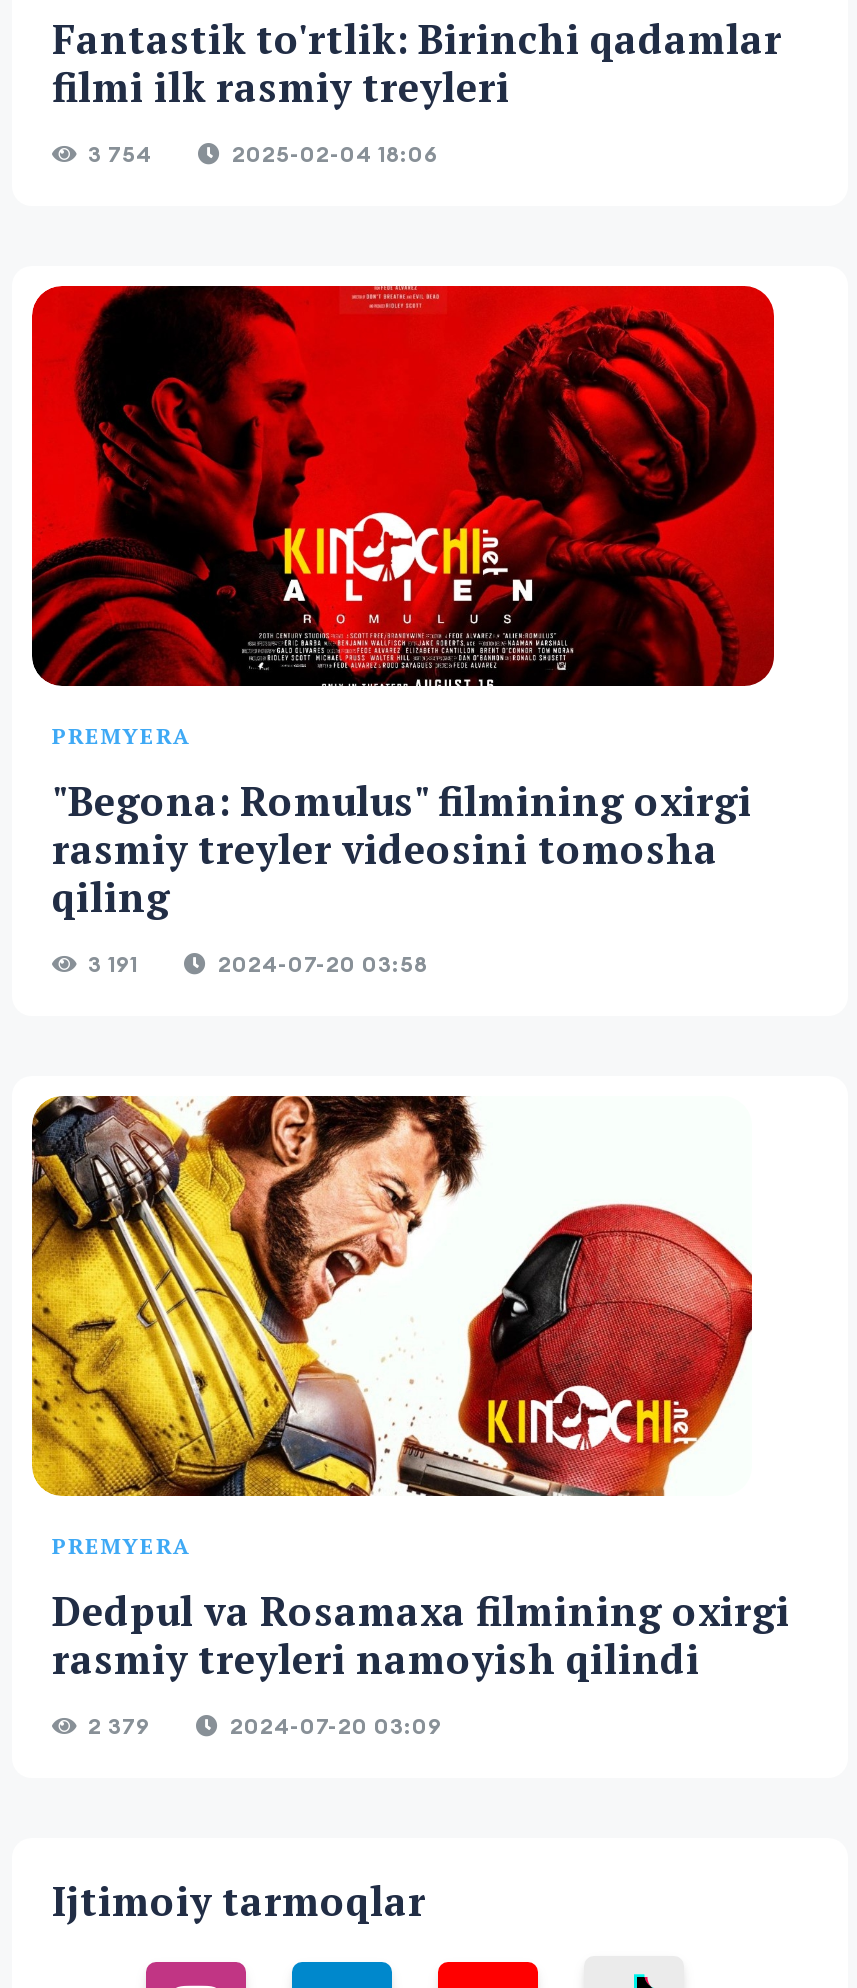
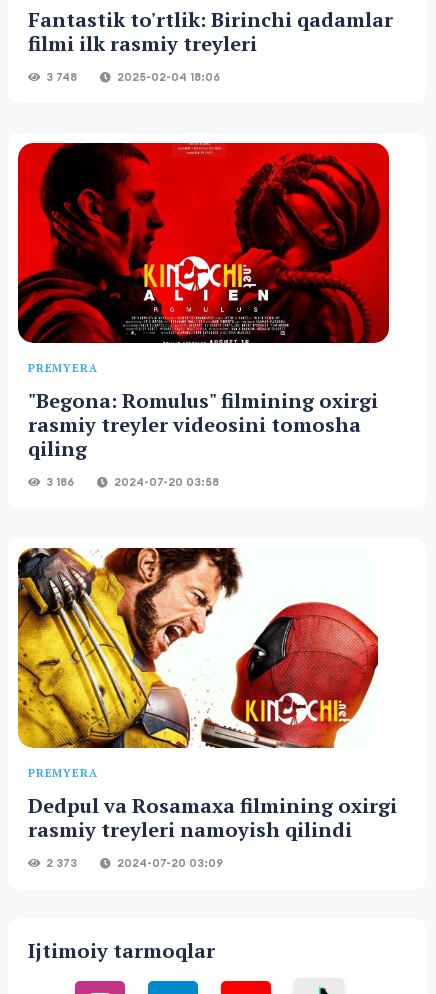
[82,140,152,168] 3 754 -> [43,70,77,84] 3 748
[82,950,138,978] 3 191 -> [43,475,74,489] 3 186
[82,1712,150,1740] 2 379 -> [43,856,77,870] 2 373

